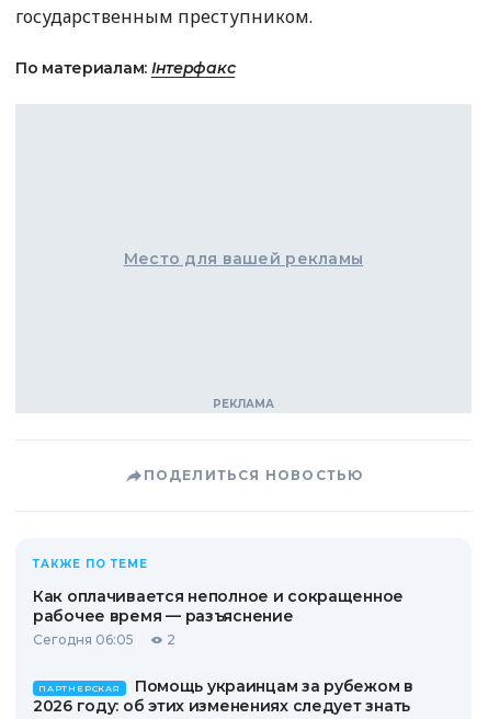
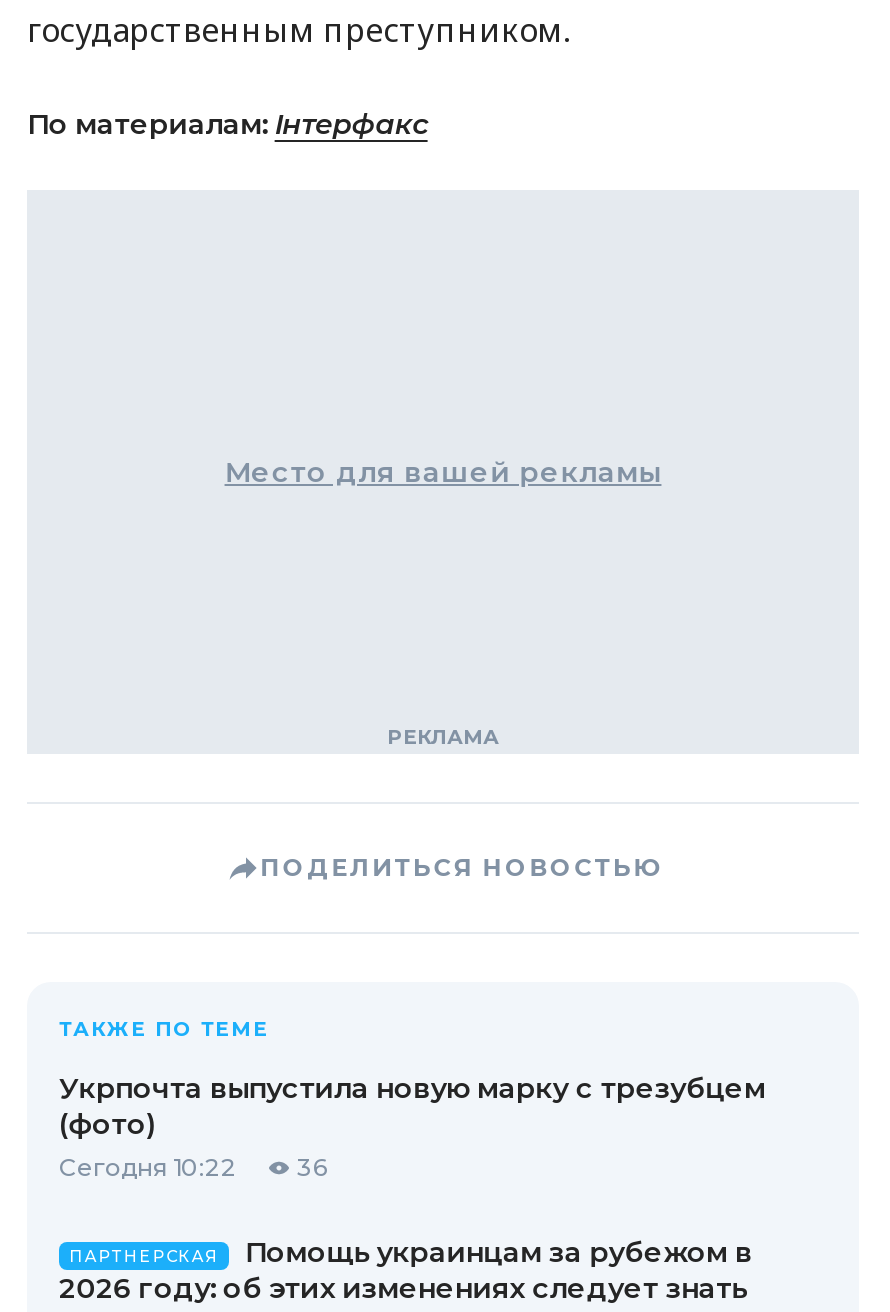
[33,586,404,648] Как оплачивается неполное и сокращенное | рабочее время — разъяснение | Сегодня 06:05 | 2 -> [59,1070,765,1182] Укрпочта выпустила новую марку с трезубцем | (фото) | Сегодня 10:22 | 36

